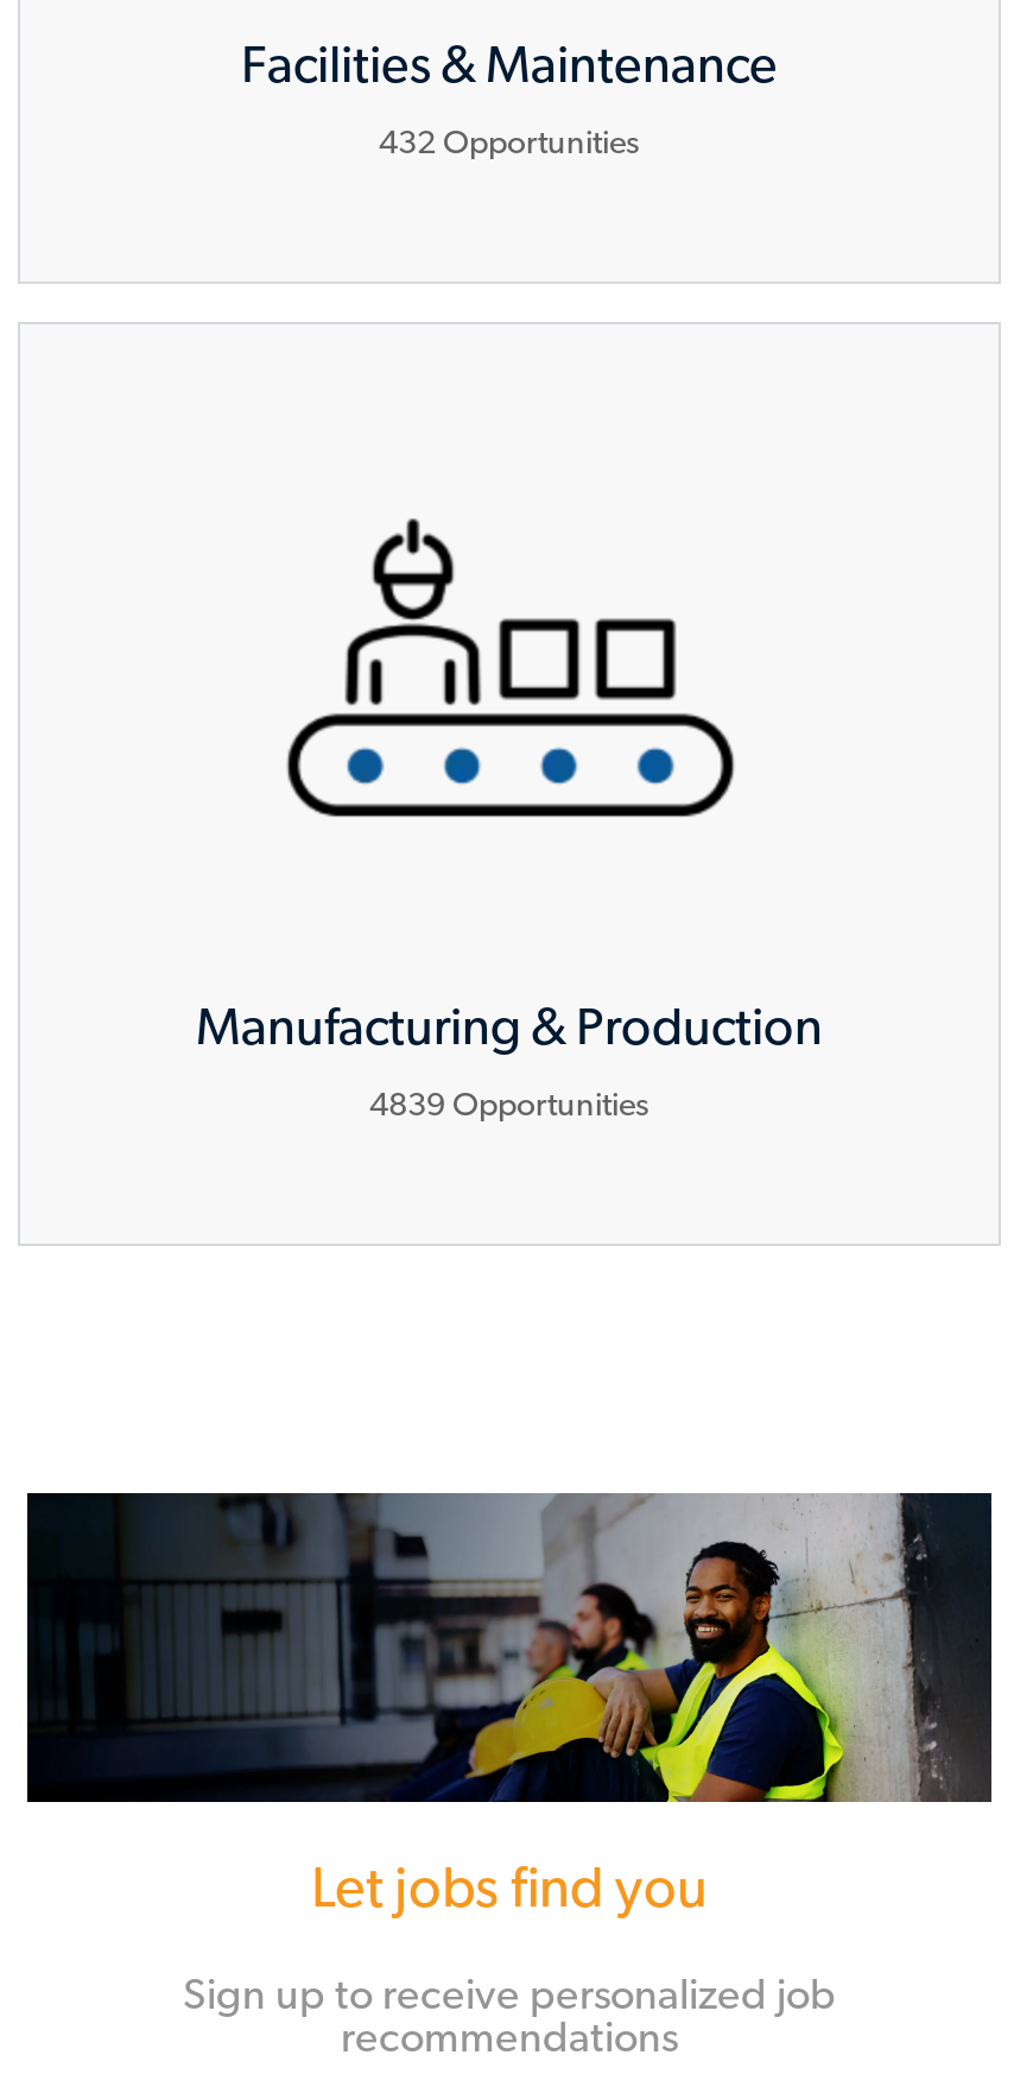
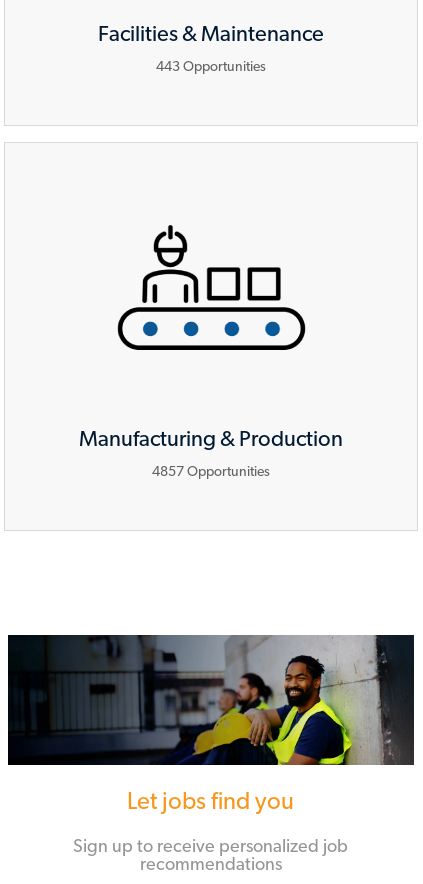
[379,128,640,163] 432 Opportunities -> [156,60,266,75] 443 Opportunities
[369,1090,649,1126] 4839 Opportunities -> [152,465,270,480] 4857 Opportunities

